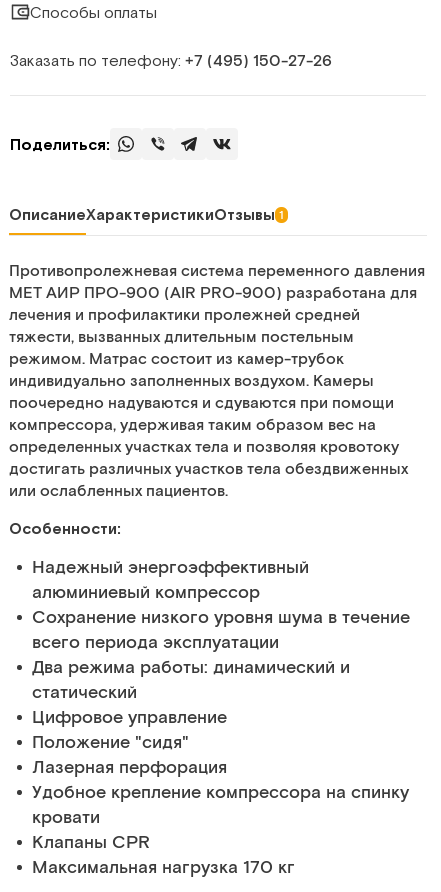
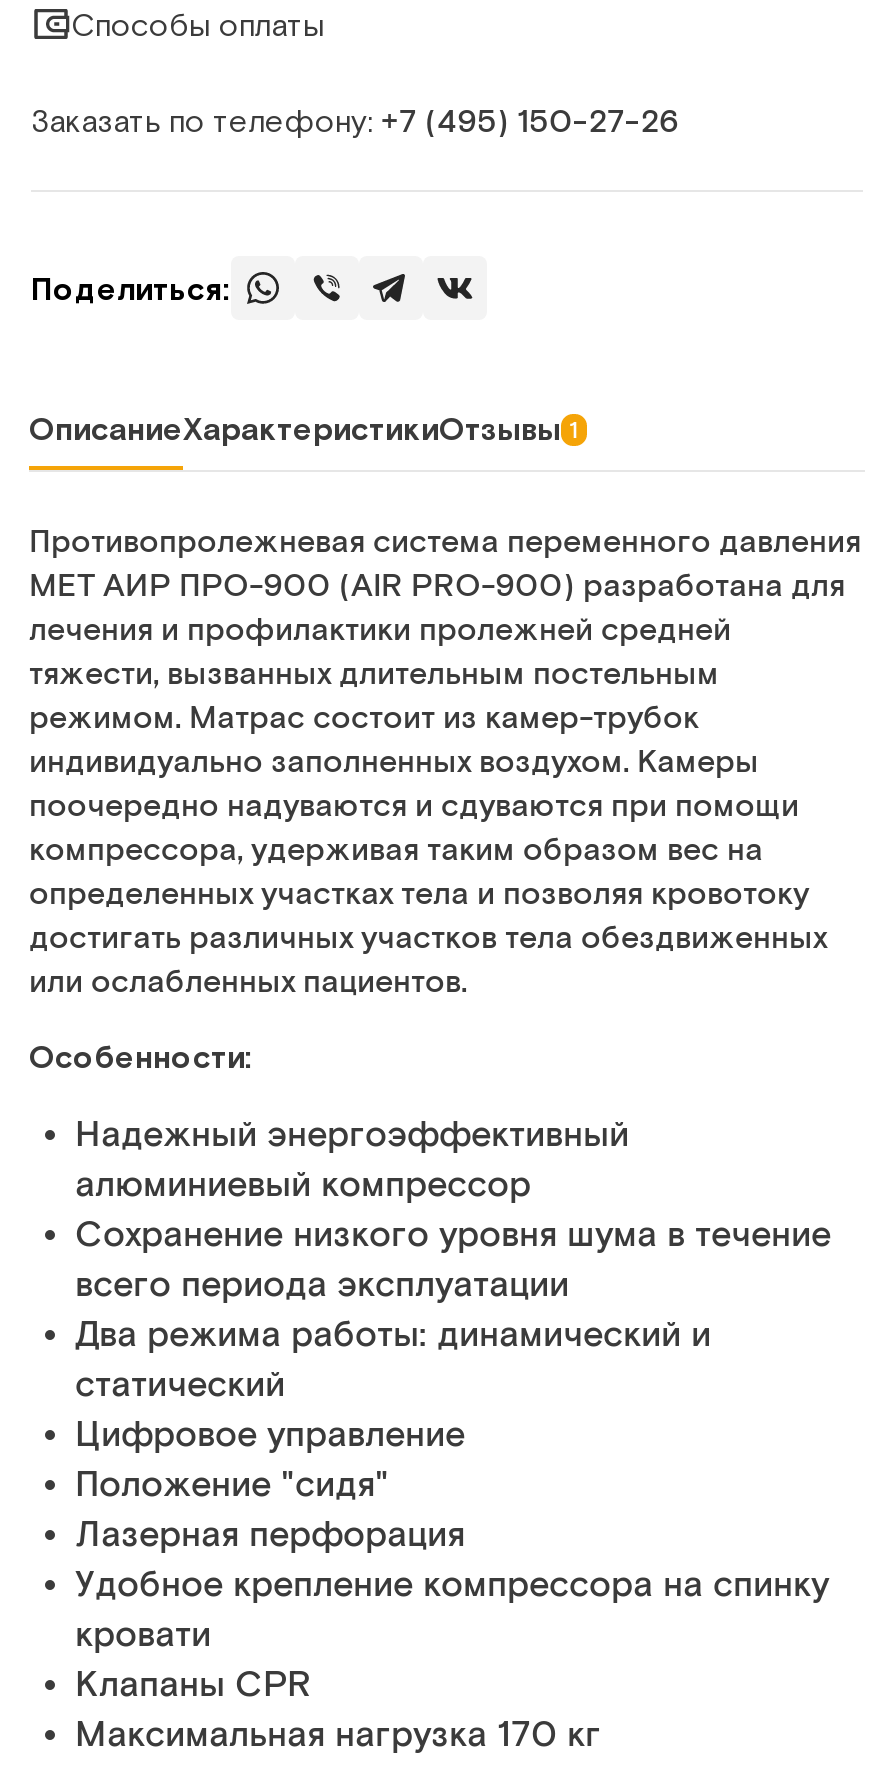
[10,51,332,72] Заказать по телефону: +7 (495) 150-27-26 -> [31,102,679,144] Заказать по телефону: +7 (495) 150‑27‑26

